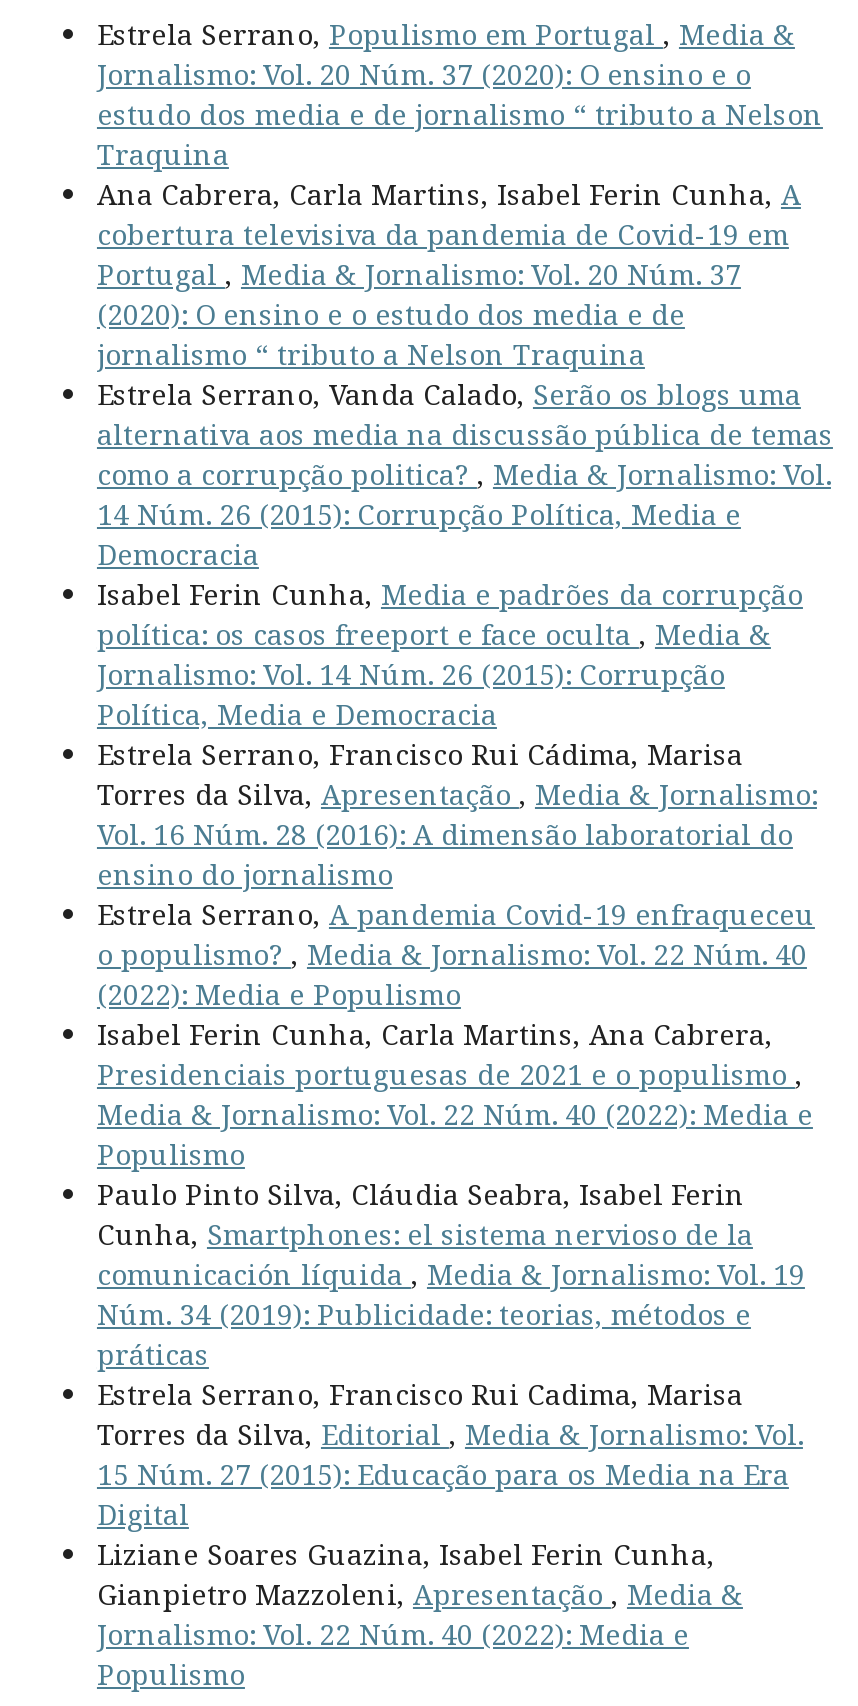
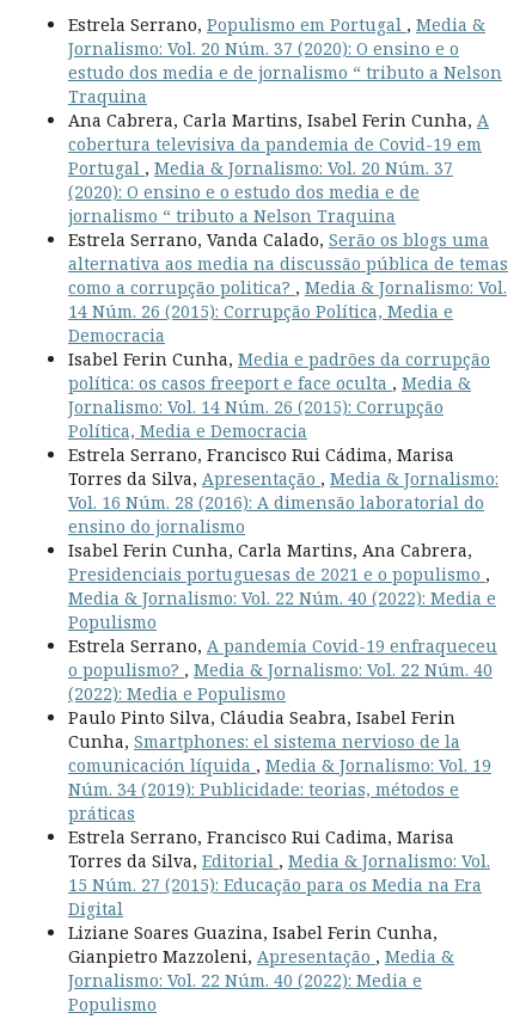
moved [97,894,815,1012] -> [68,634,497,704]: Estrela Serrano, A pandemia Covid-19 enfraqueceu | o populismo?, Media & Jornalismo: Vol. 22 Núm. 40 | (2022): Media e Populismo
moved [97,1014,813,1172] -> [68,538,496,633]: Isabel Ferin Cunha, Carla Martins, Ana Cabrera, | Presidenciais portuguesas de 2021 e o populismo, | Media & Jornalismo: Vol. 22 Núm. 40 (2022): Media e | Populismo

